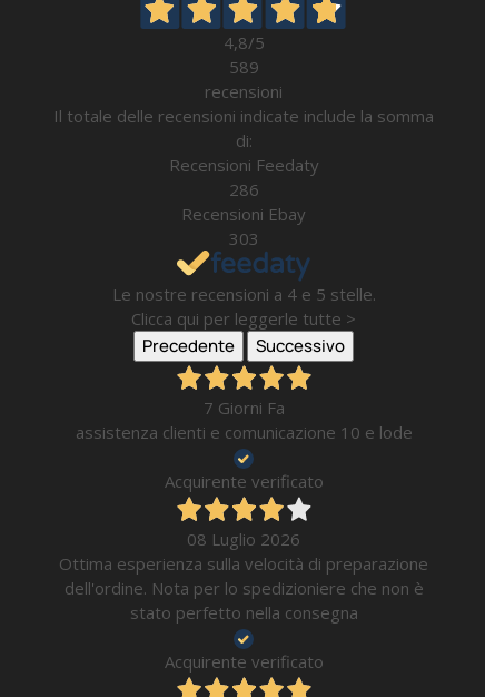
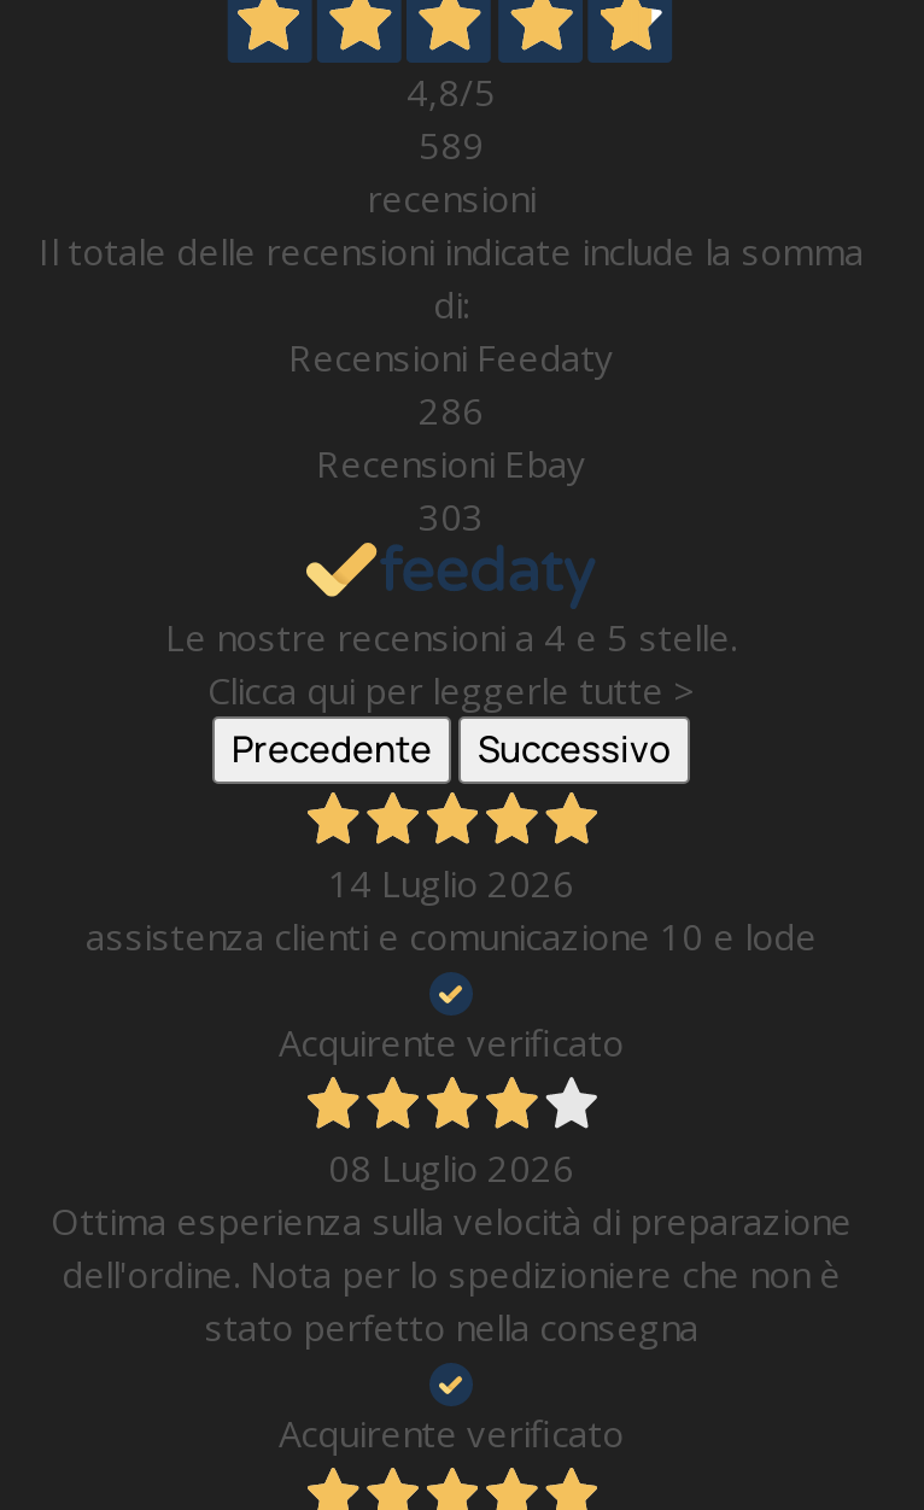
[203,397,284,419] 7 Giorni Fa -> [328,860,574,908] 14 Luglio 2026

